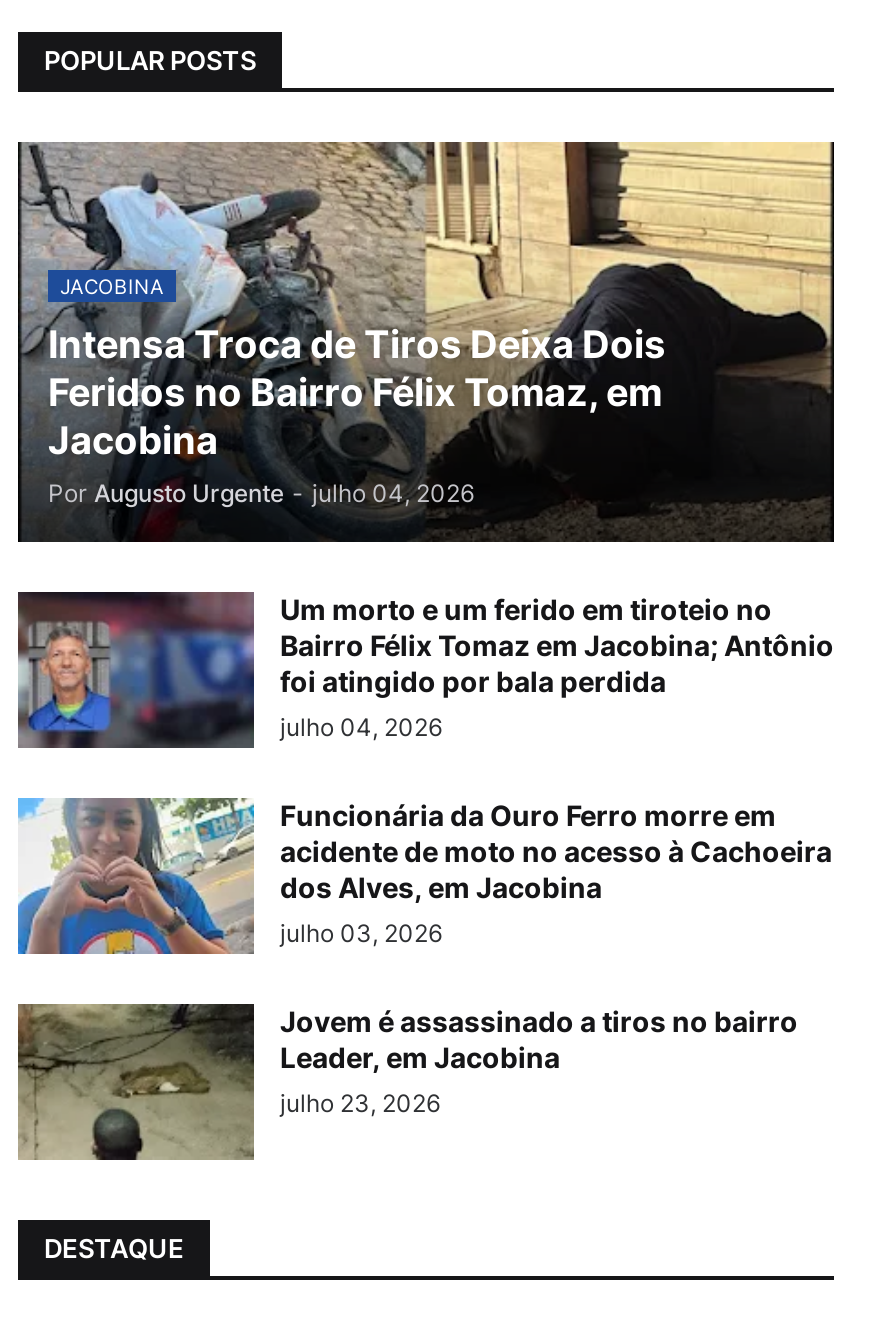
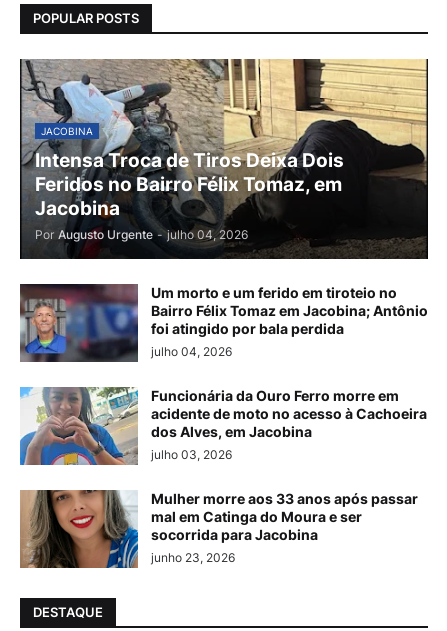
[16,1002,798,1162] [image] | Jovem é assassinado a tiros no bairro | Leader, em Jacobina | julho 23, 2026 -> [19,489,418,569] [image] | Mulher morre aos 33 anos após passar | mal em Catinga do Moura e ser | socorrida para Jacobina | junho 23, 2026

